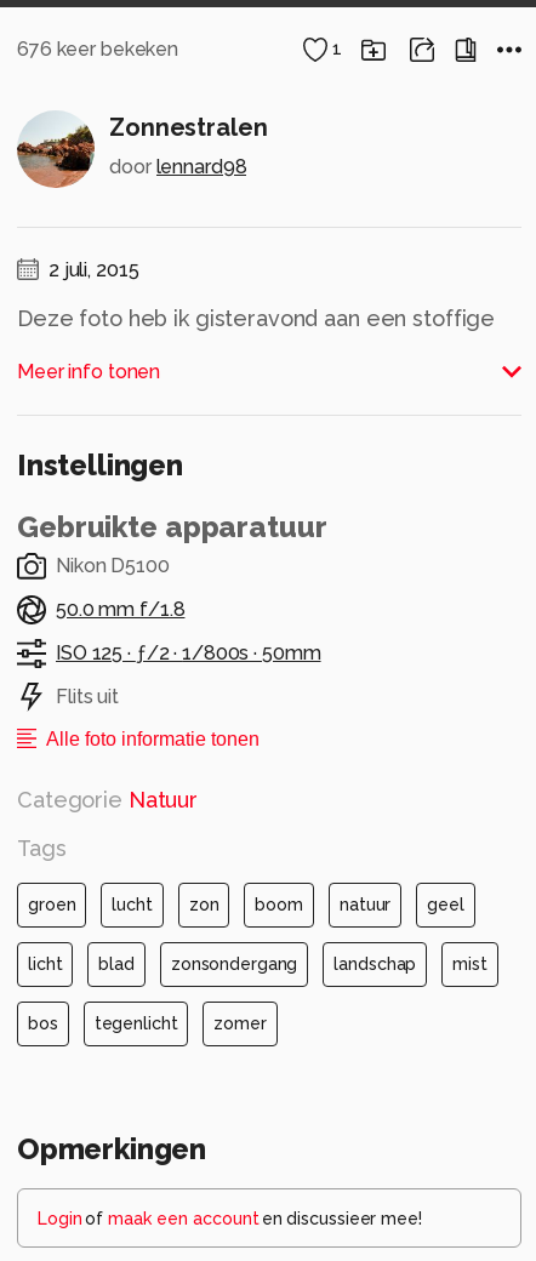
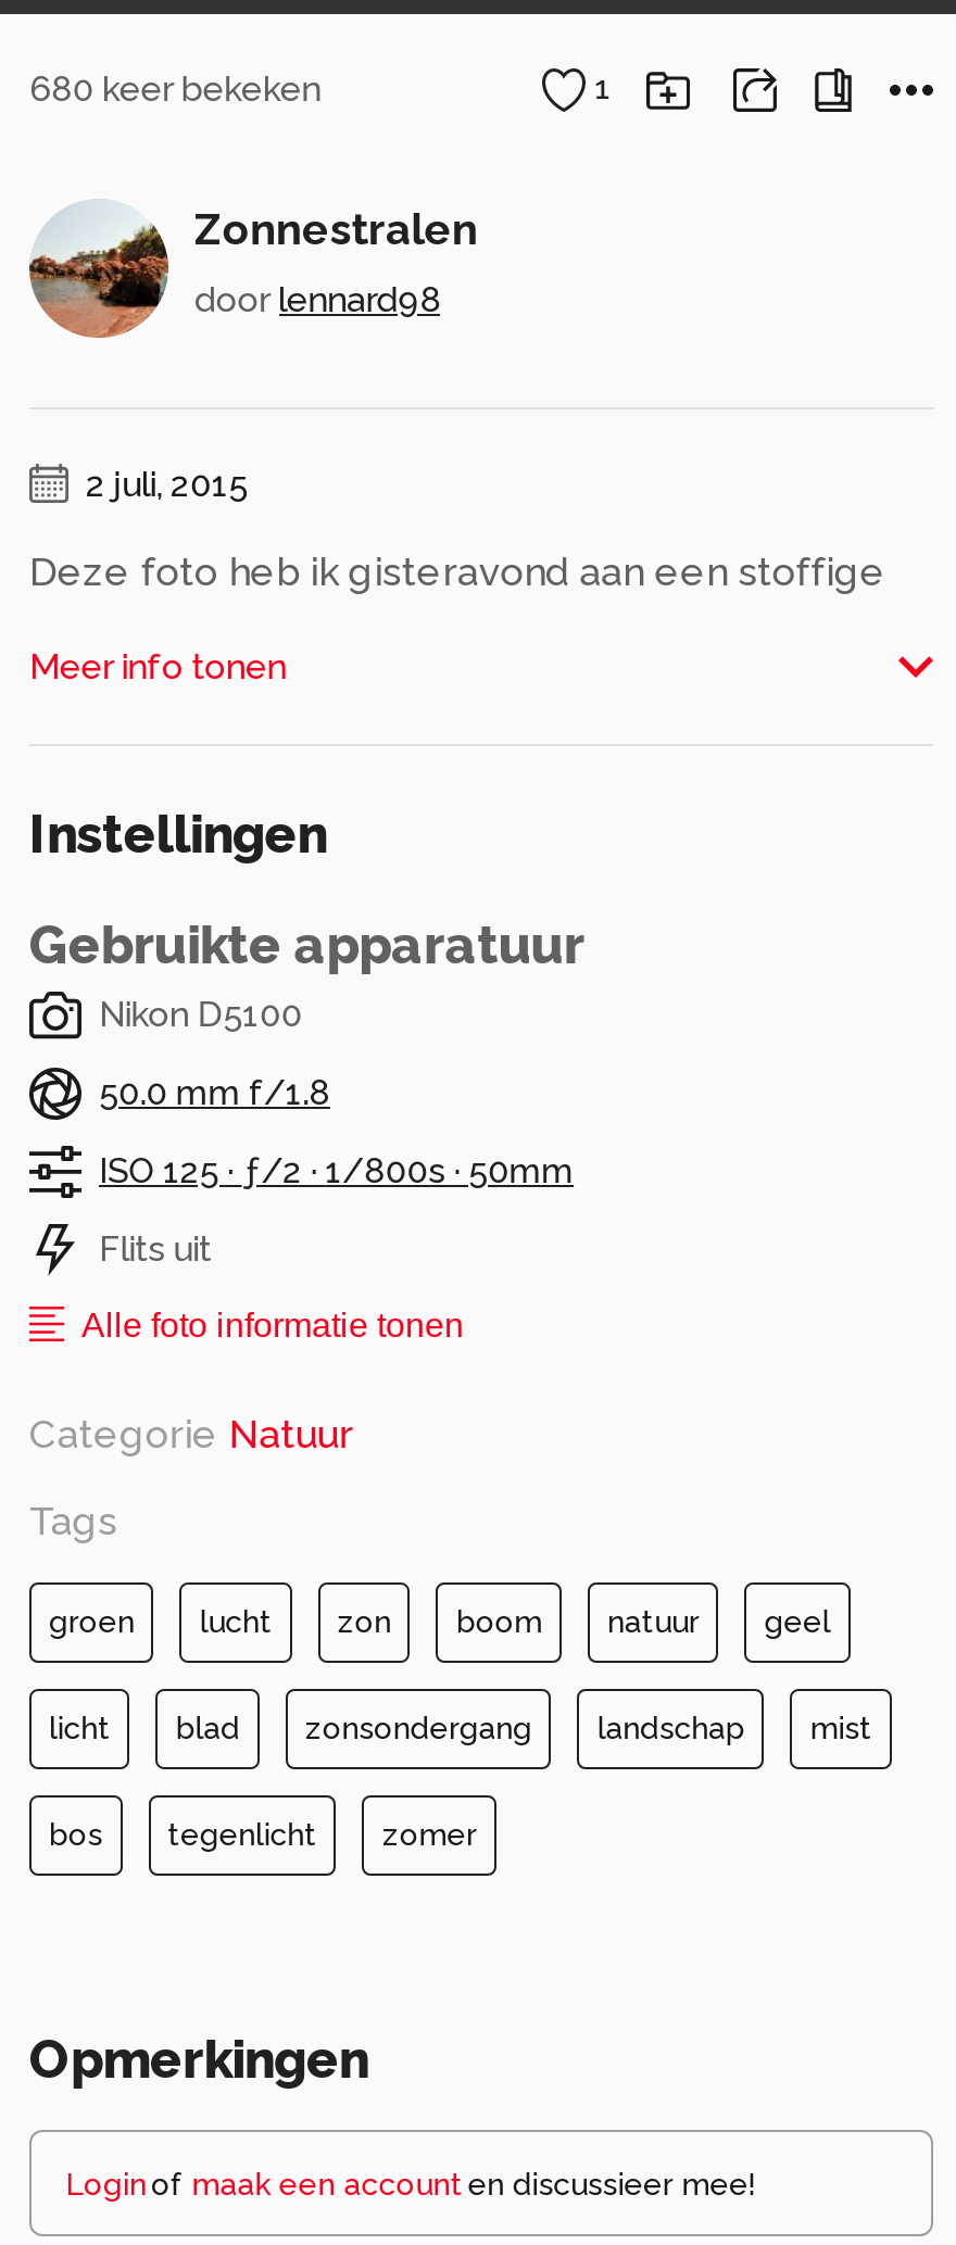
[17,37,178,61] 676 keer bekeken -> [29,68,321,109] 680 keer bekeken

